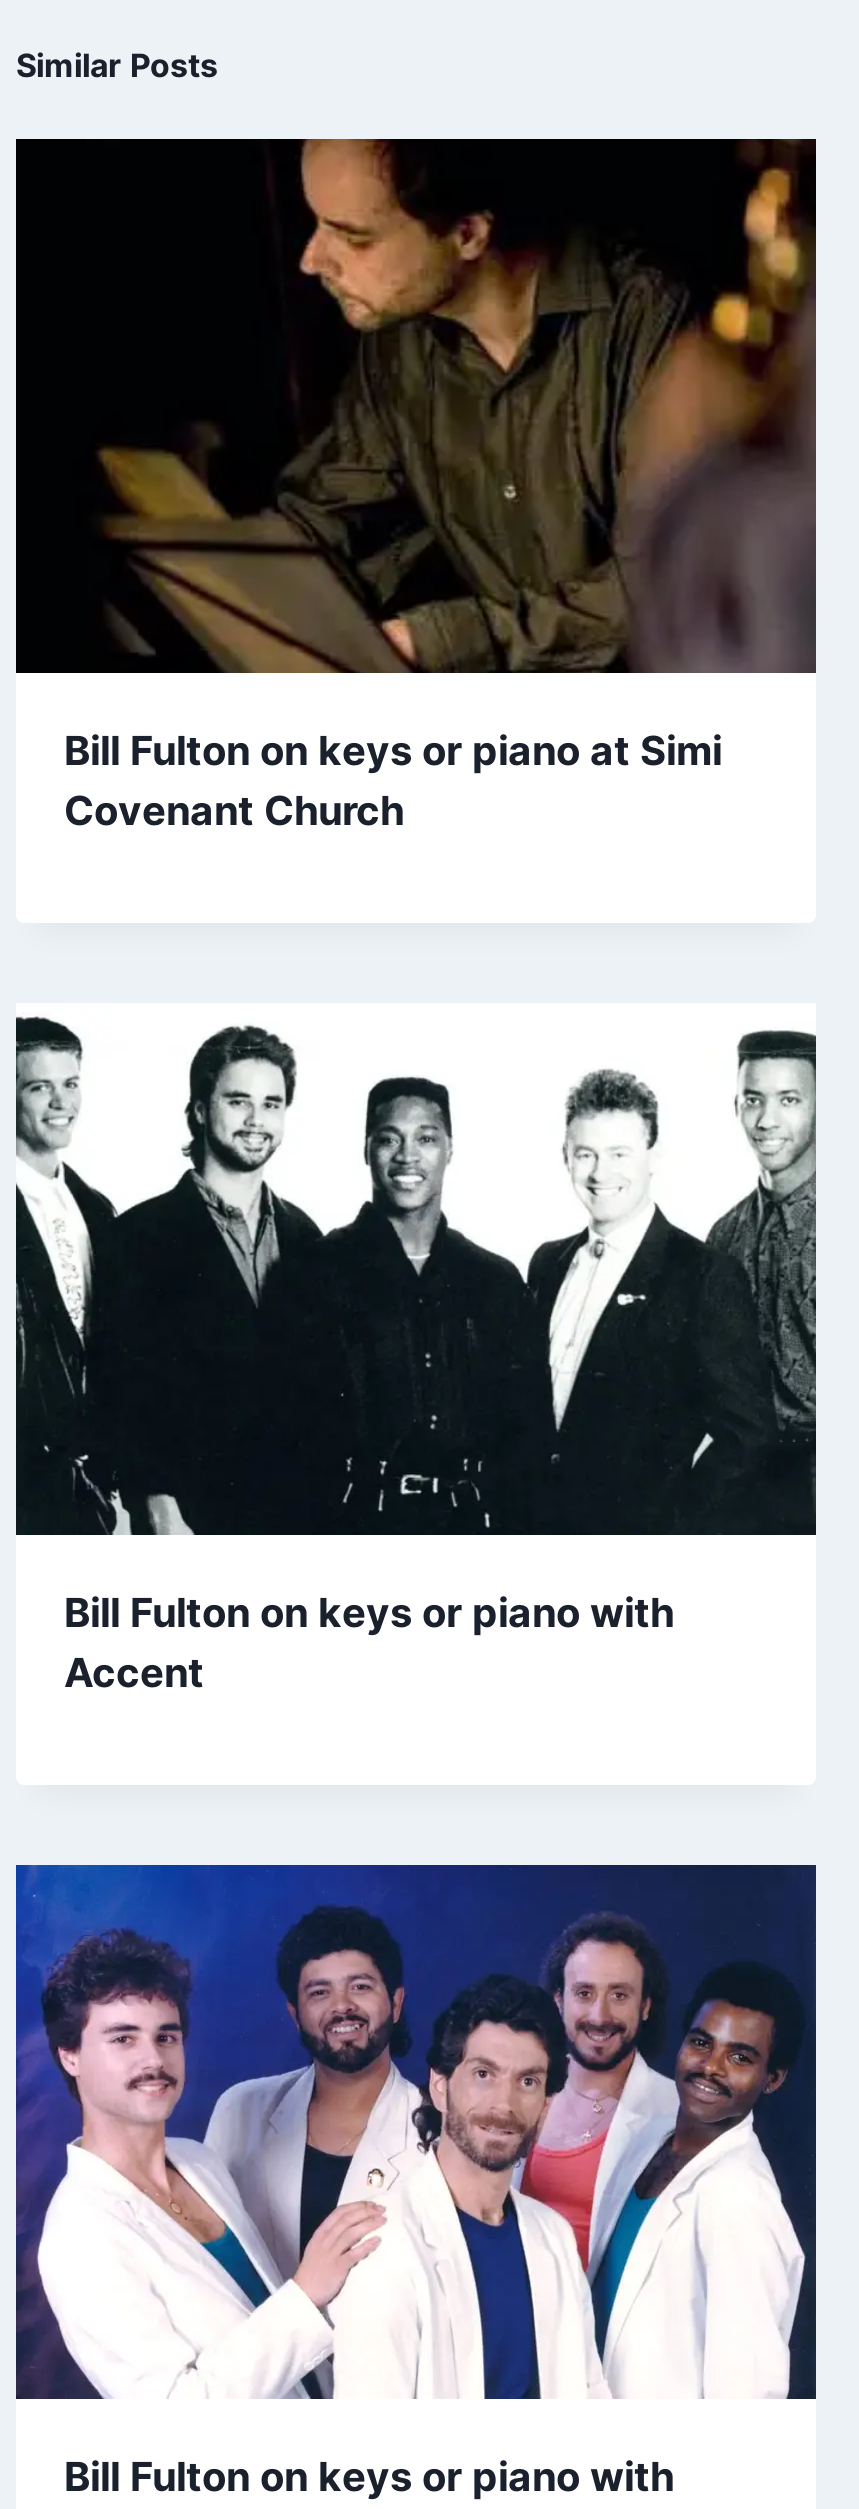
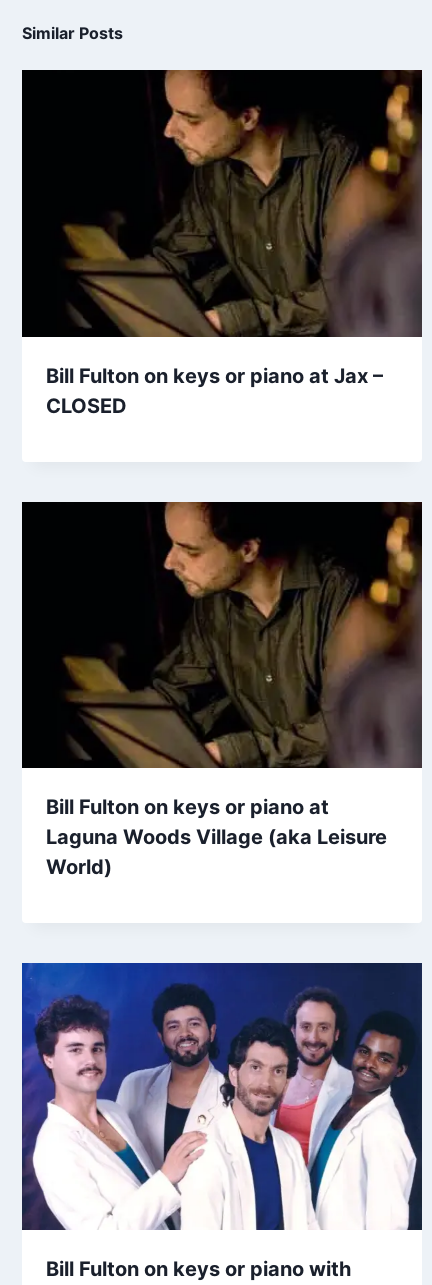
[64,726,722,834] Bill Fulton on keys or piano at Simi | Covenant Church -> [46,364,383,418] Bill Fulton on keys or piano at Jax – | CLOSED
[16,1003,816,1698] [image] | Bill Fulton on keys or piano with | Accent -> [21,501,423,879] [image] | Bill Fulton on keys or piano at | Laguna Woods Village (aka Leisure | World)

